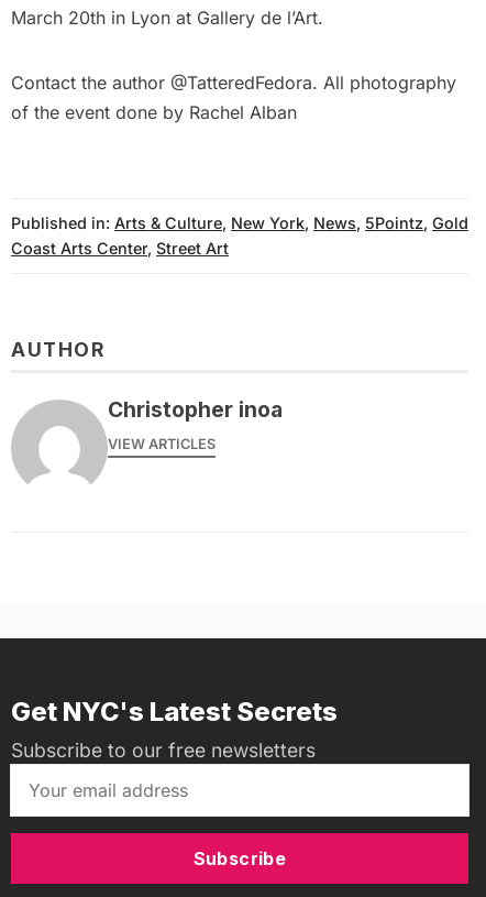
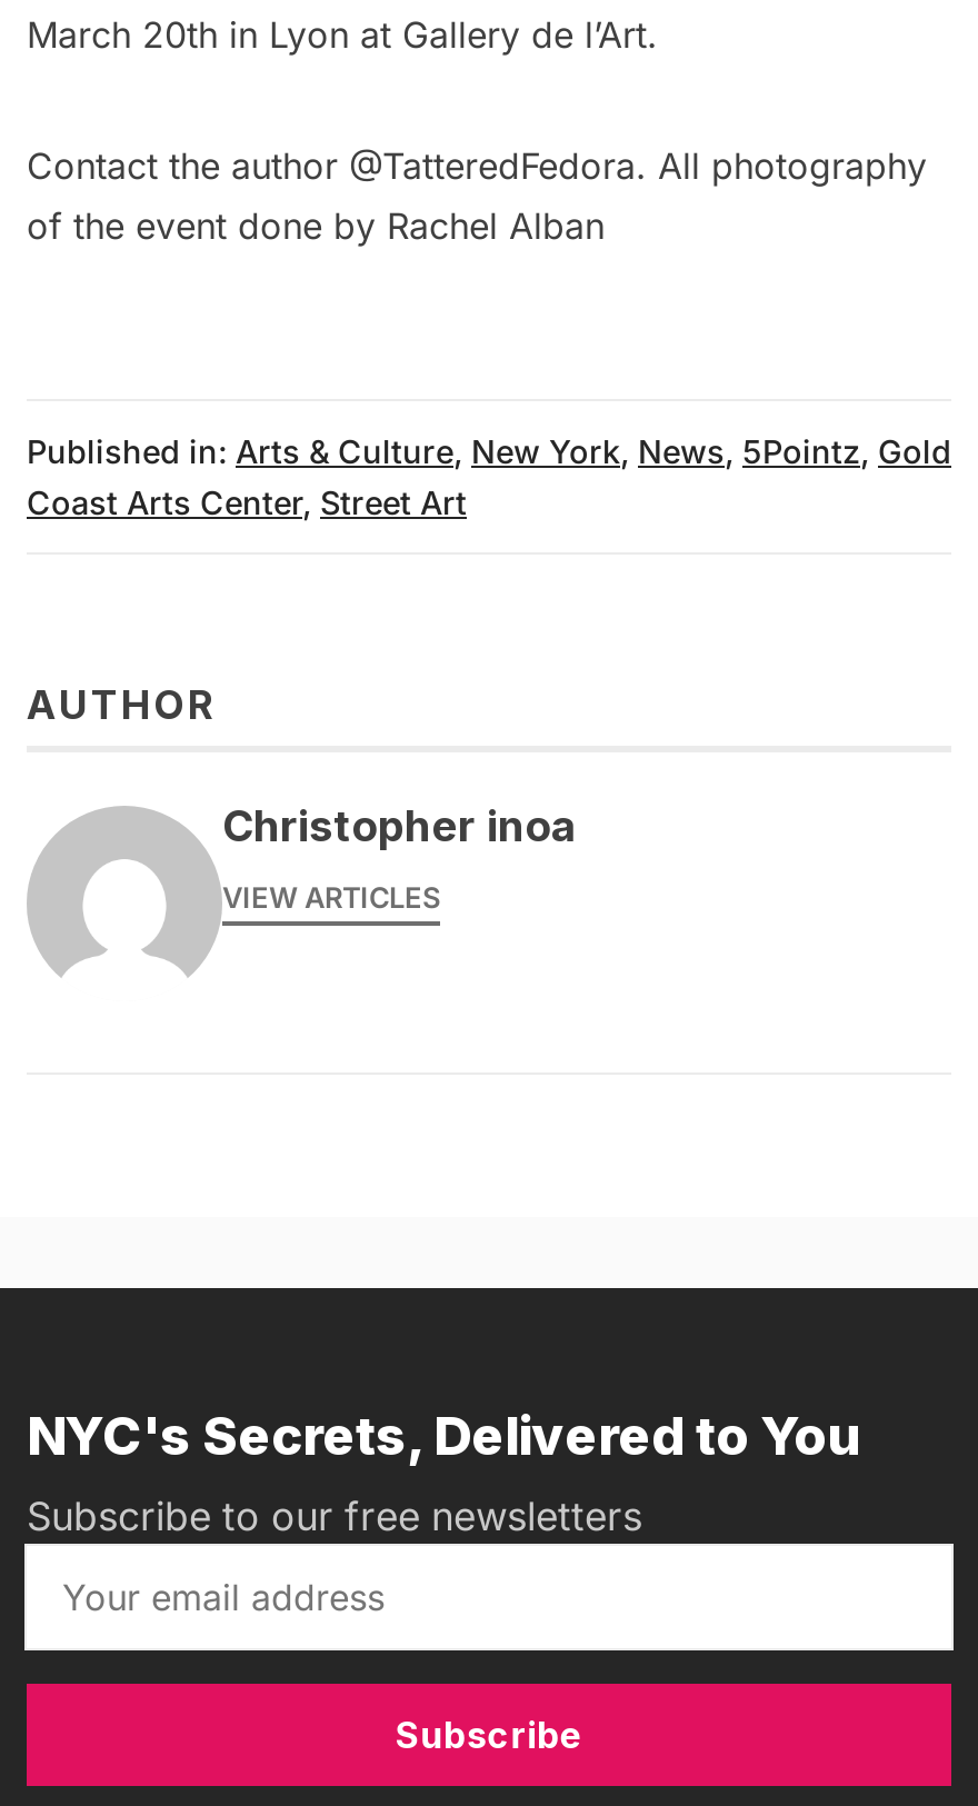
[11,695,338,727] Get NYC's Latest Secrets -> [27,1404,858,1469] NYC's Secrets, Delivered to You

